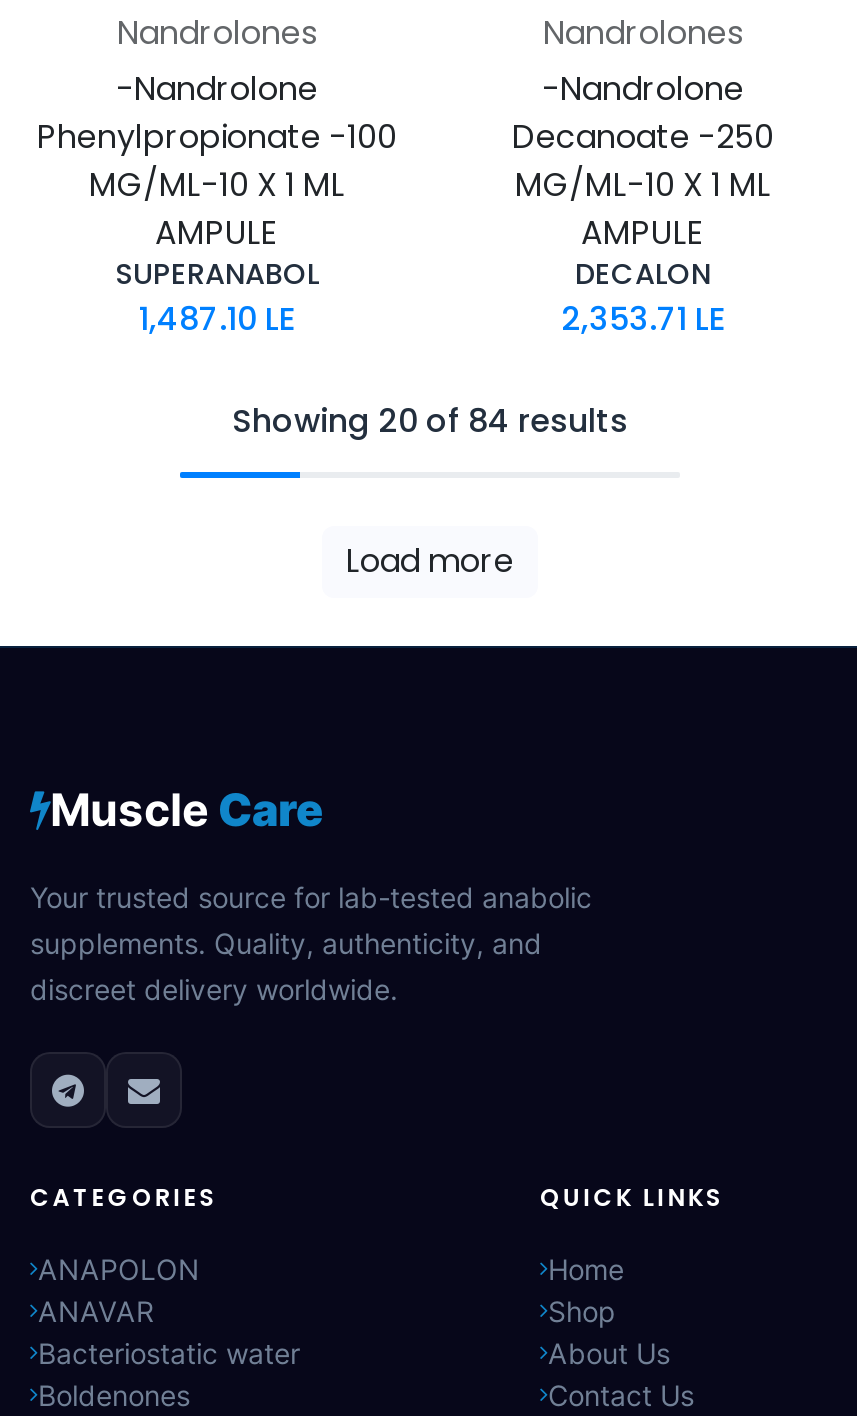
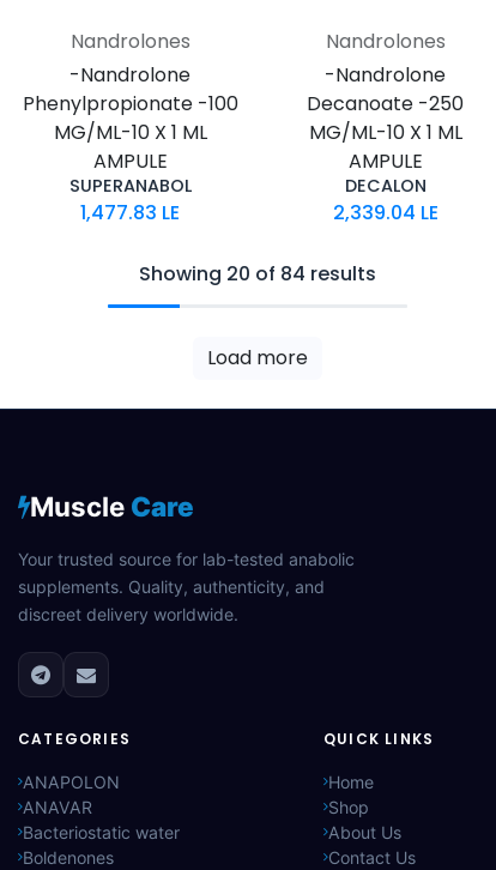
[139,295,295,341] 1,487.10 LE -> [80,198,180,226] 1,477.83 LE
[561,295,725,341] 2,353.71 LE -> [332,198,438,226] 2,339.04 LE

